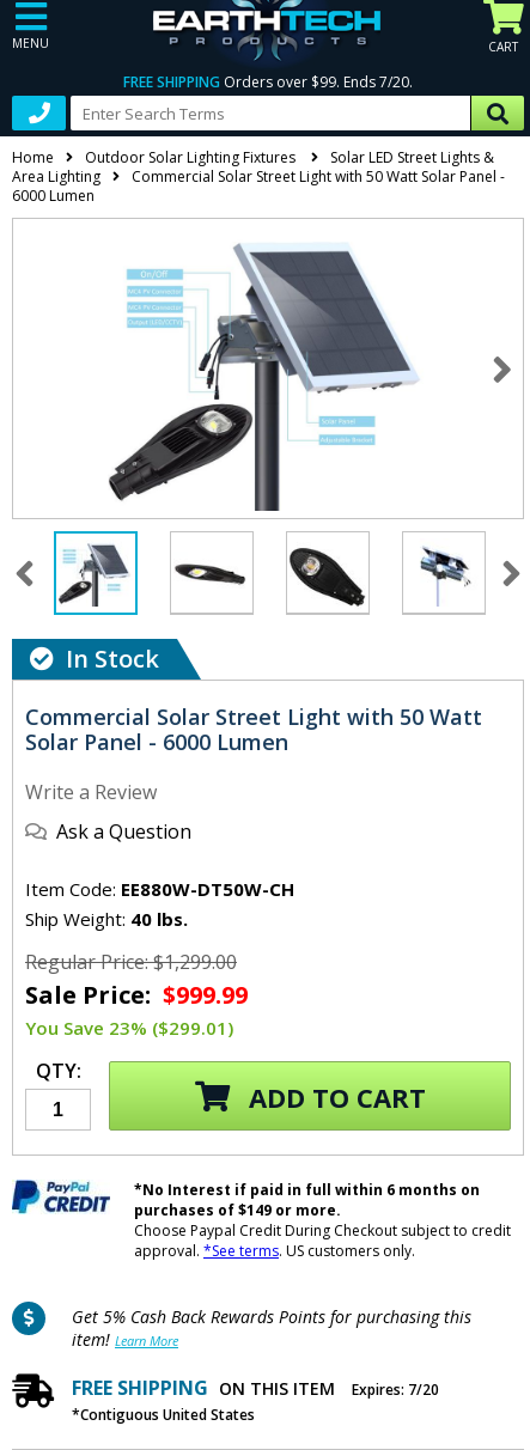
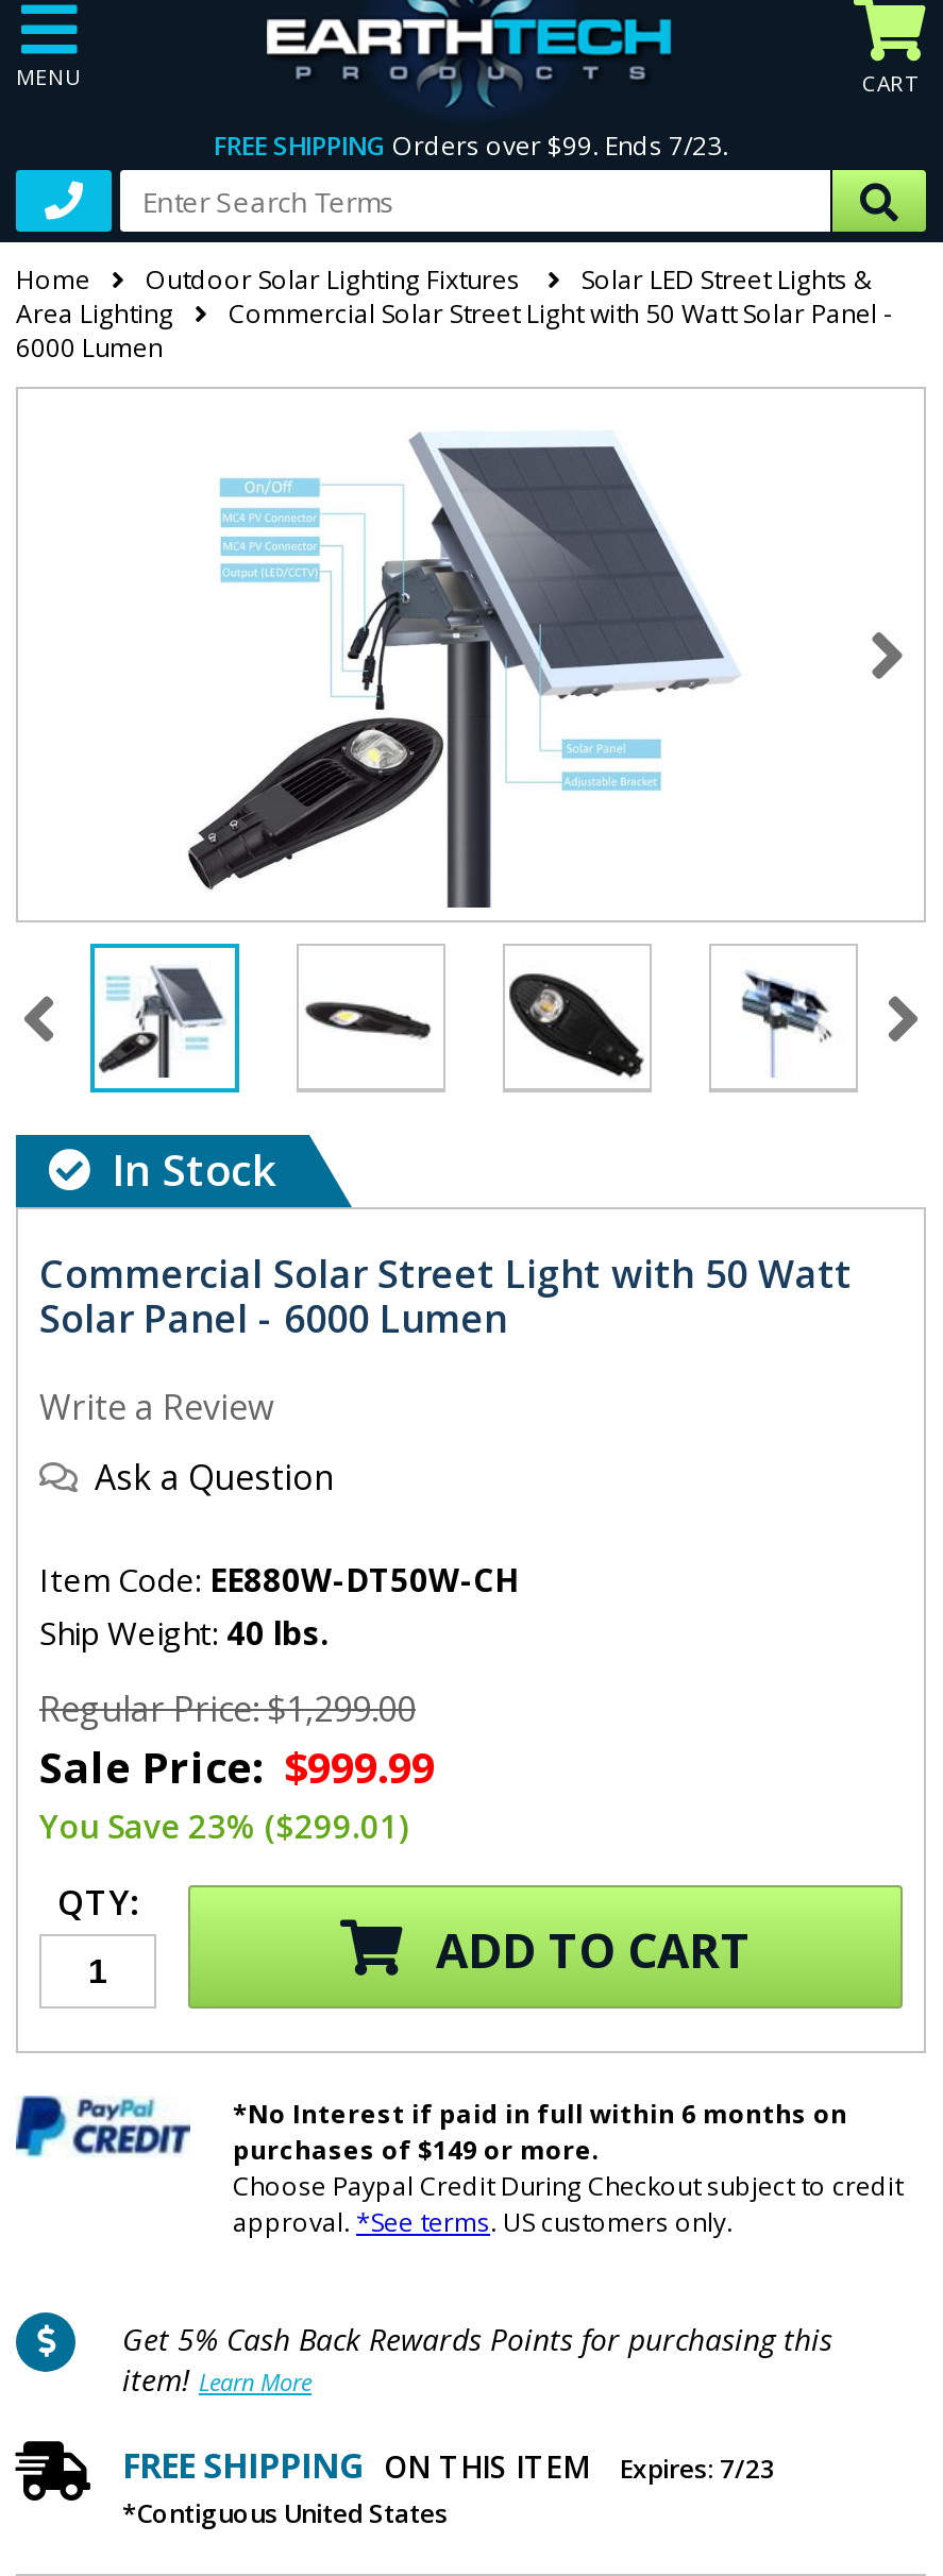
[123,72,413,92] FREE SHIPPING Orders over $99. Ends 7/20. -> [214,128,728,164] FREE SHIPPING Orders over $99. Ends 7/23.
[72,1375,439,1401] FREE SHIPPING ON THIS ITEM Expires: 7/20 -> [122,2442,775,2489] FREE SHIPPING ON THIS ITEM Expires: 7/23

